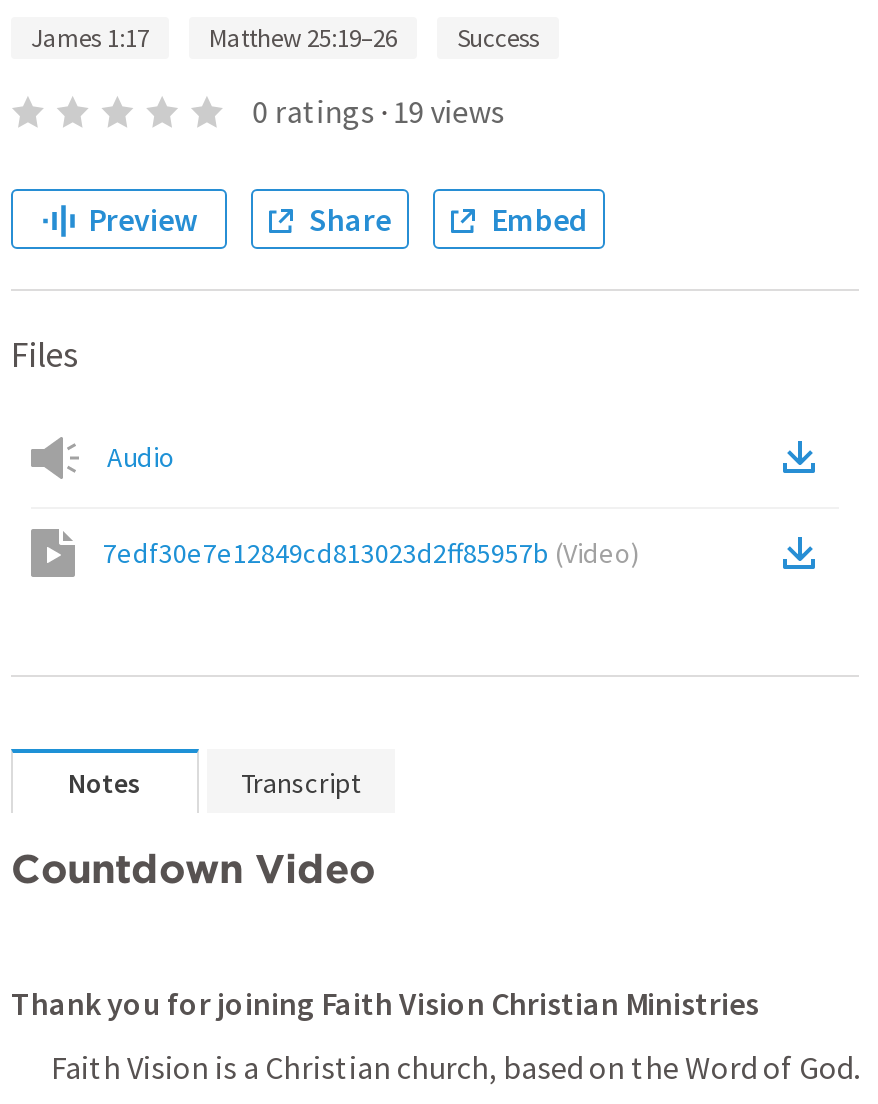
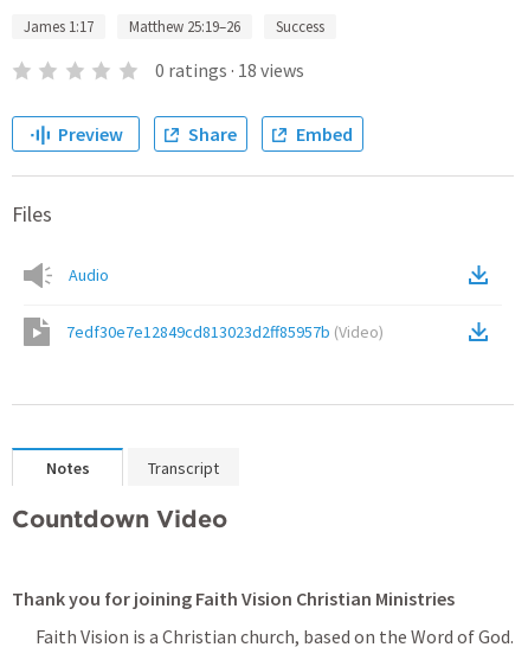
[252,91,504,131] 0 ratings · 19 views -> [155,58,304,82] 0 ratings · 18 views

